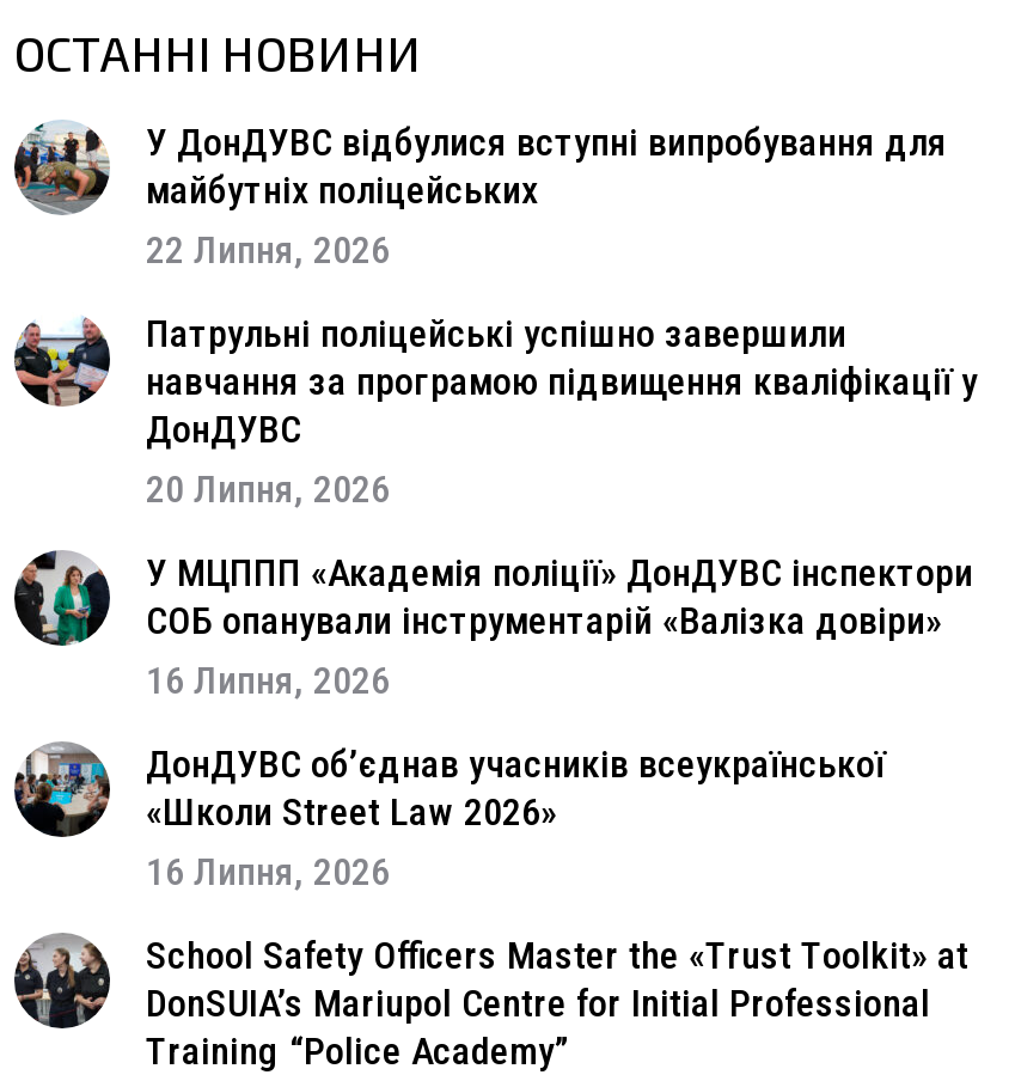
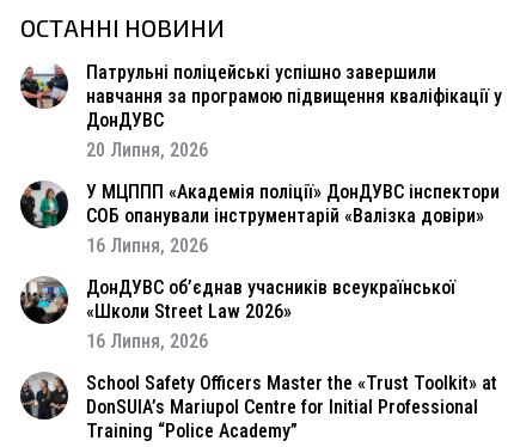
[19,118,947,271] [image] | У ДонДУВС відбулися вступні випробування для | майбутніх поліцейських | 22 Липня, 2026 -> none

